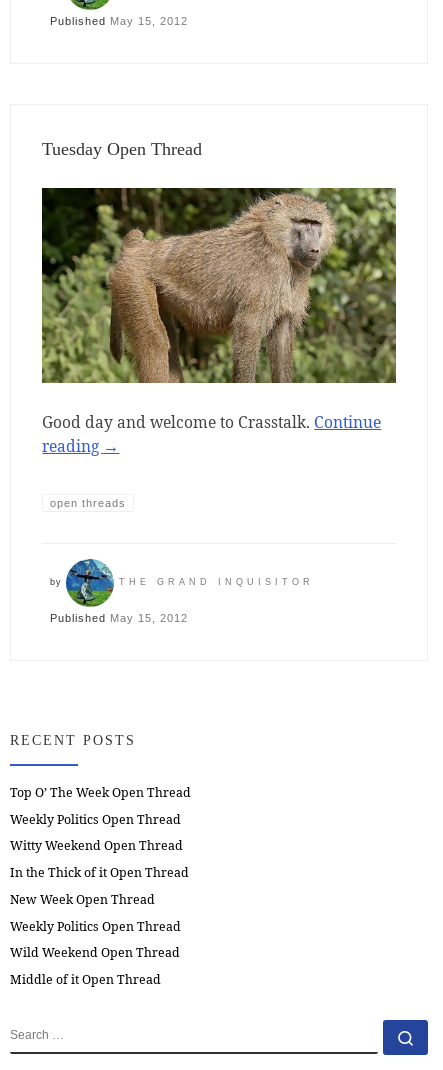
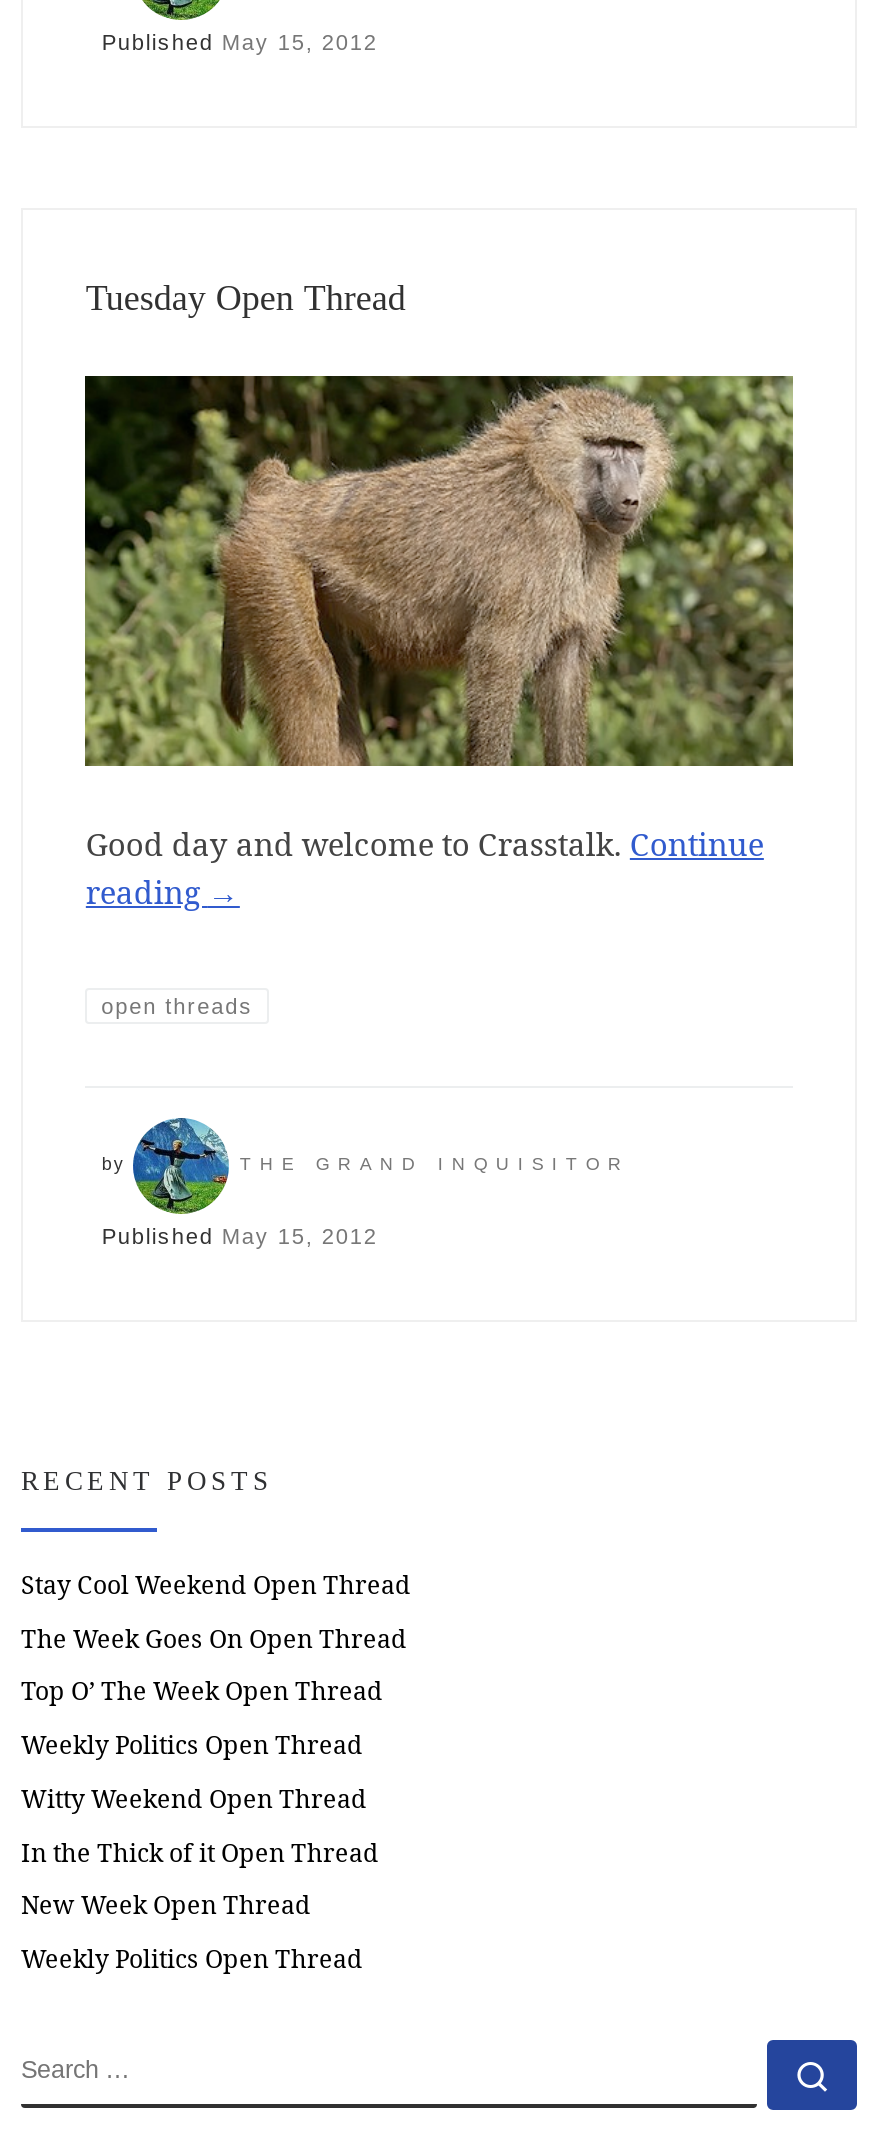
none -> [21,1568,411,1656] Stay Cool Weekend Open Thread | The Week Goes On Open Thread
moved [10,784,191,935] -> [21,1675,383,1976]: Top O’ The Week Open Thread | Weekly Politics Open Thread | Witty Weekend Open Thread | In the Thick of it Open Thread | New Week Open Thread | Weekly Politics Open Thread
[10,944,180,988] Wild Weekend Open Thread | Middle of it Open Thread -> none

